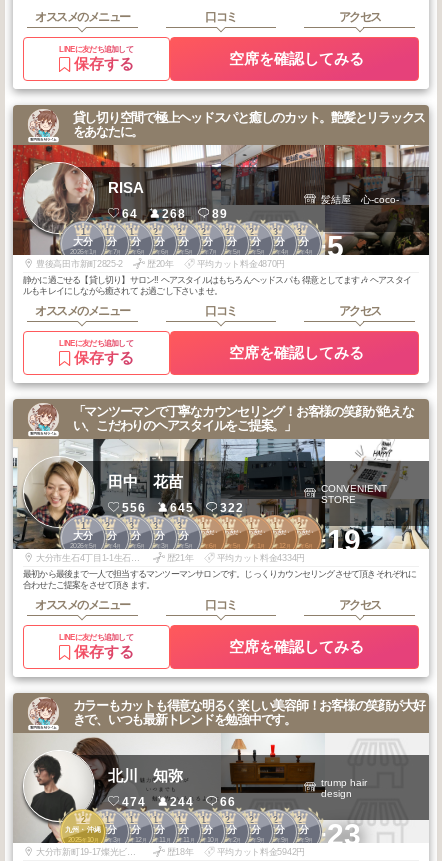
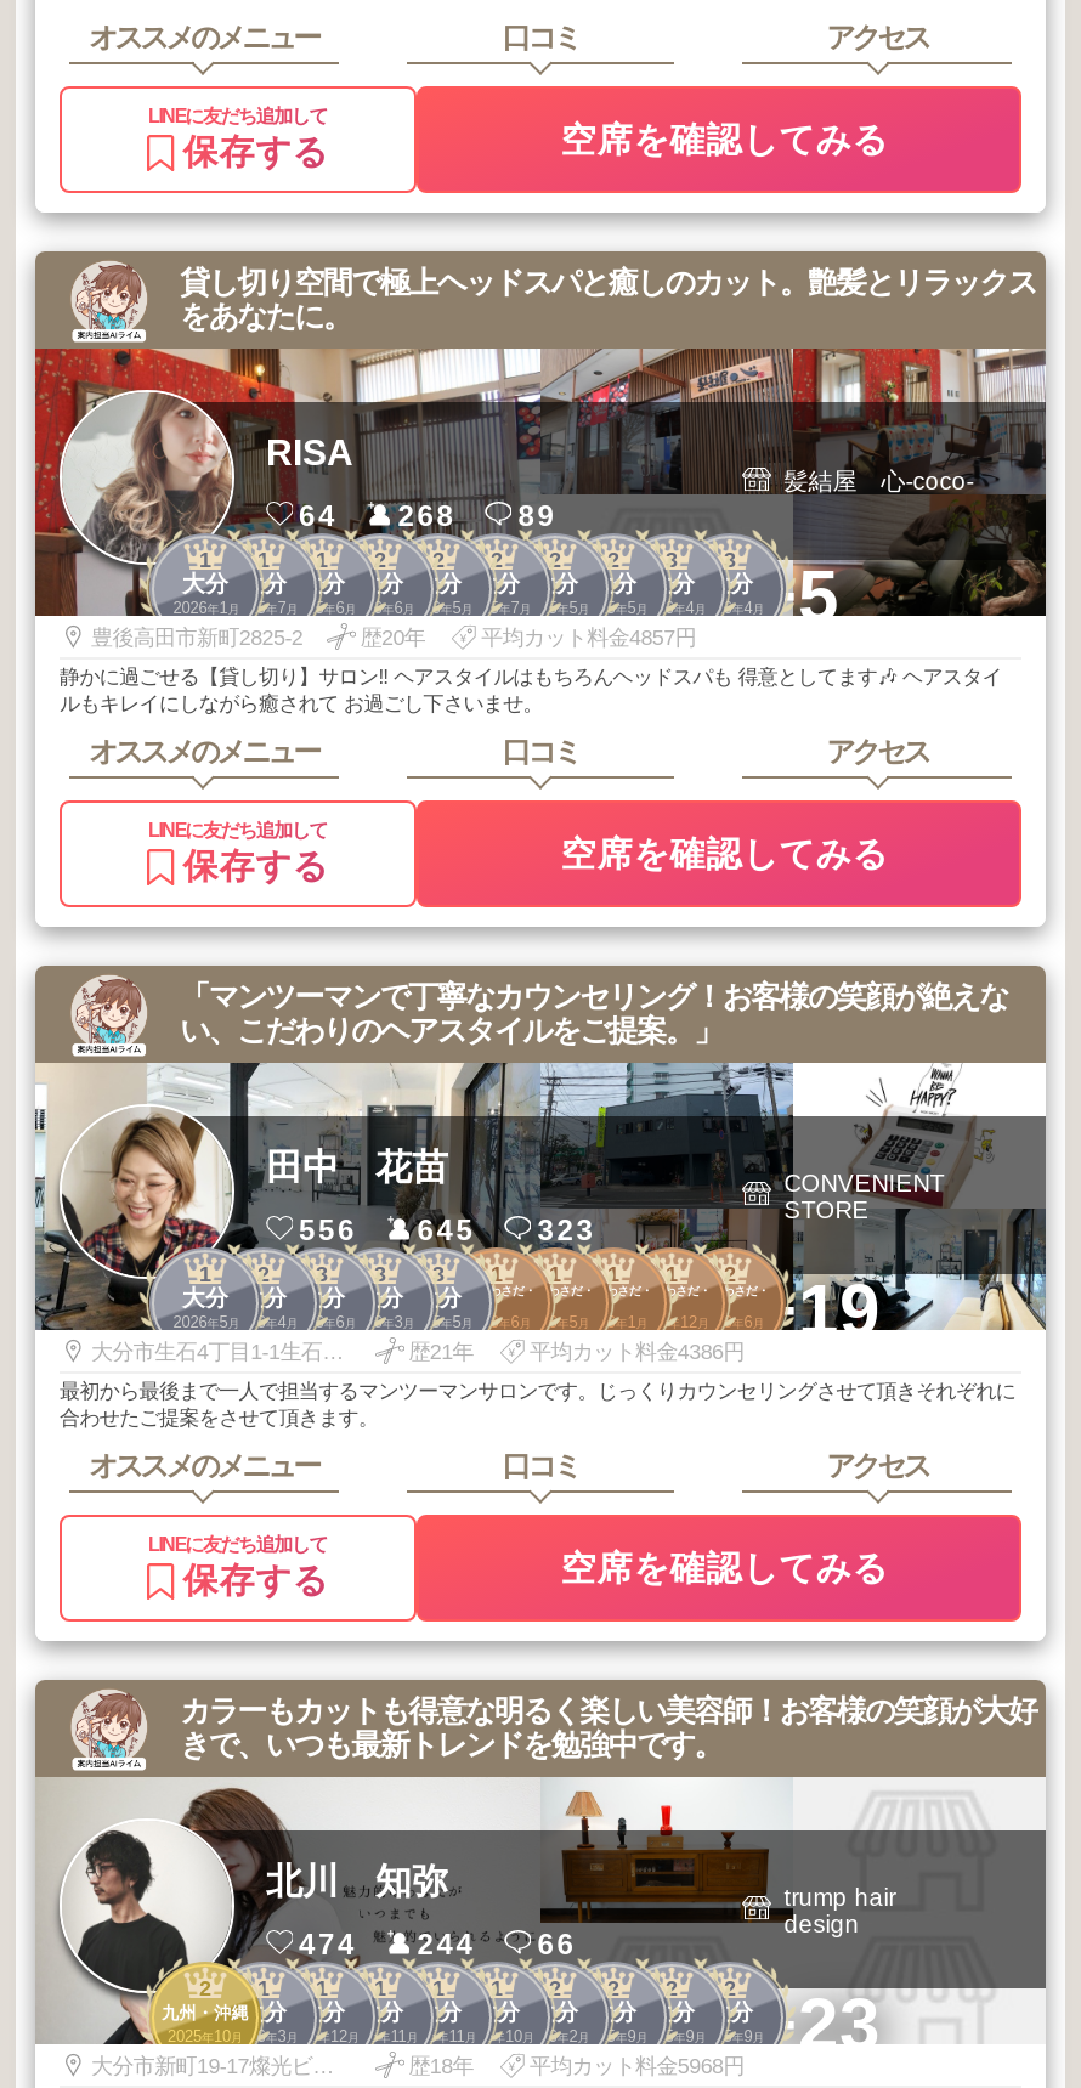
[197,259,285,269] 平均カット料金4870円 -> [481,625,696,649] 平均カット料金4857円
[121,501,244,515] 556 645 322 -> [299,1213,596,1247] 556 645 323
[216,553,305,563] 平均カット料金4334円 -> [530,1339,744,1364] 平均カット料金4386円
[216,847,305,857] 平均カット料金5942円 -> [530,2054,744,2078] 平均カット料金5968円

